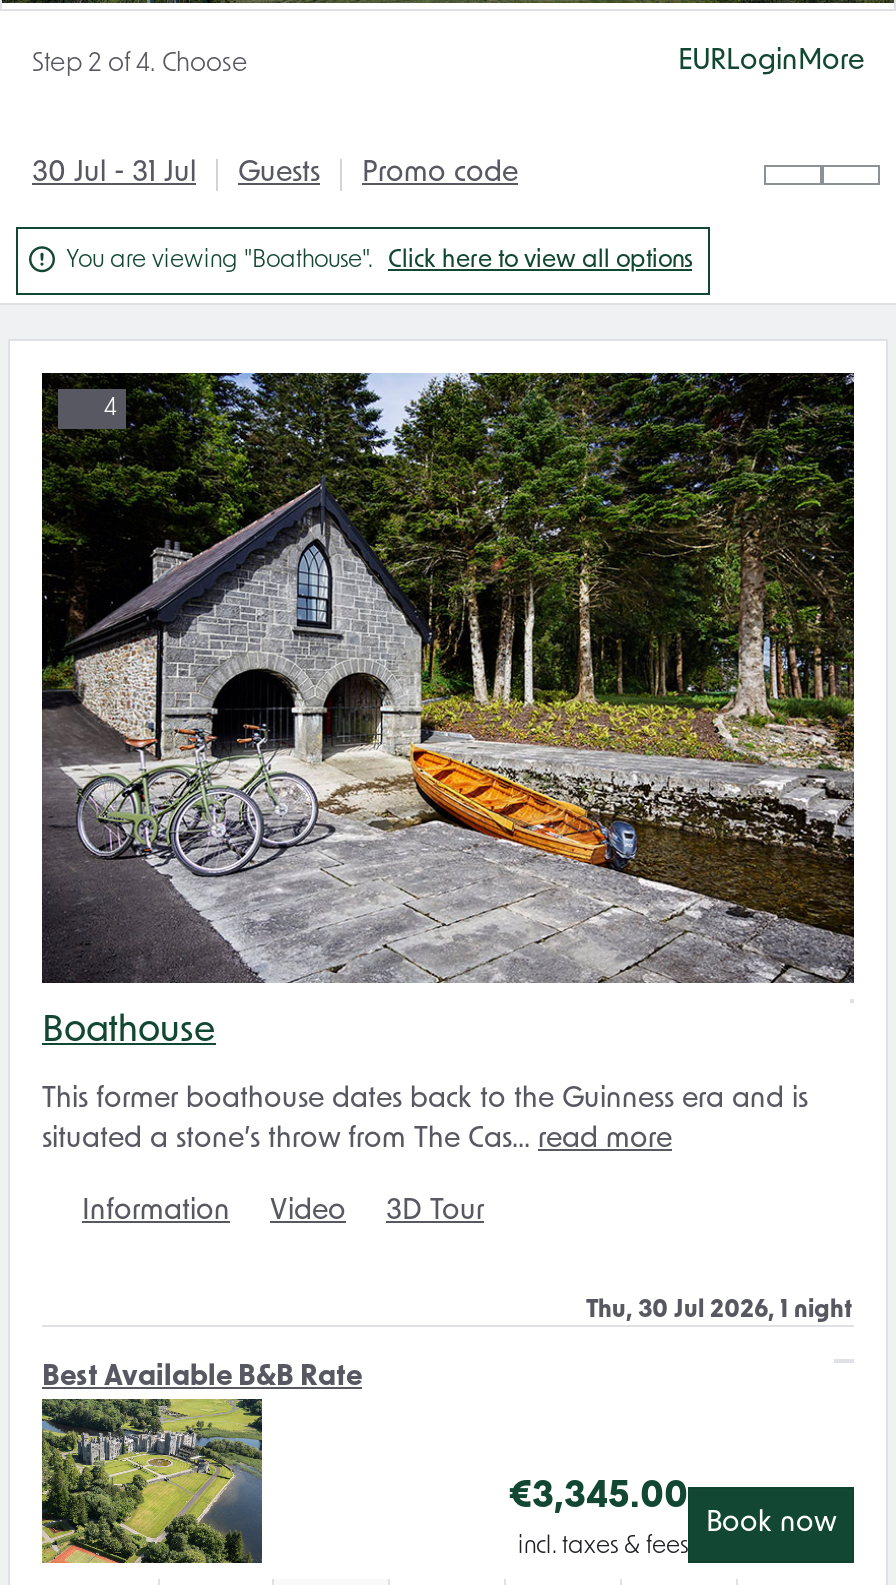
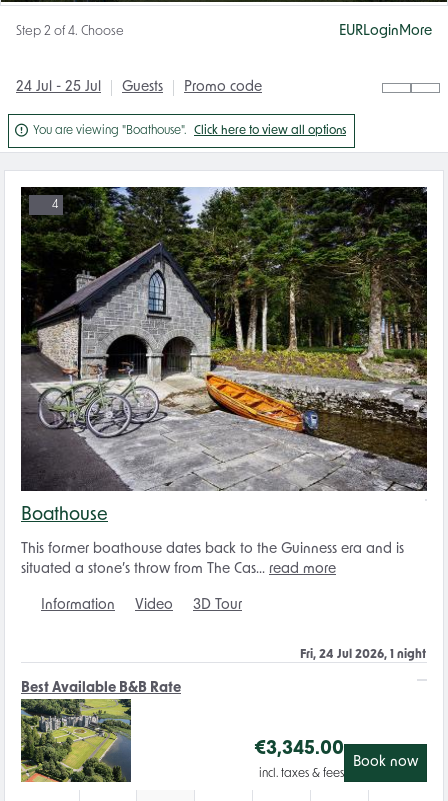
[32,160,518,190] 30 Jul - 31 Jul Guests Promo code -> [16,80,262,95] 24 Jul - 25 Jul Guests Promo code
[586,1299,852,1323] Thu, 30 Jul 2026, 1 night -> [300,649,426,661] Fri, 24 Jul 2026, 1 night

